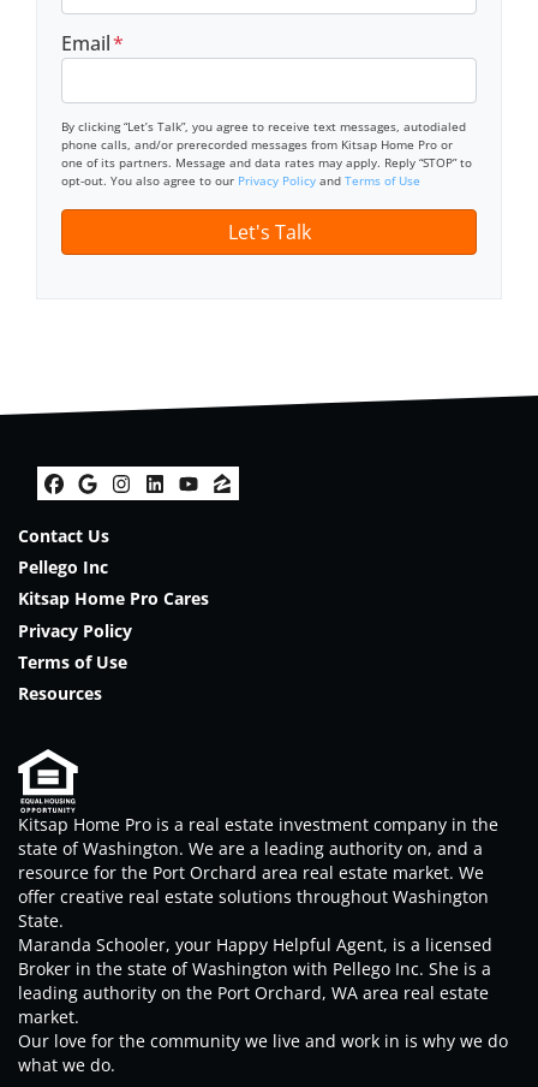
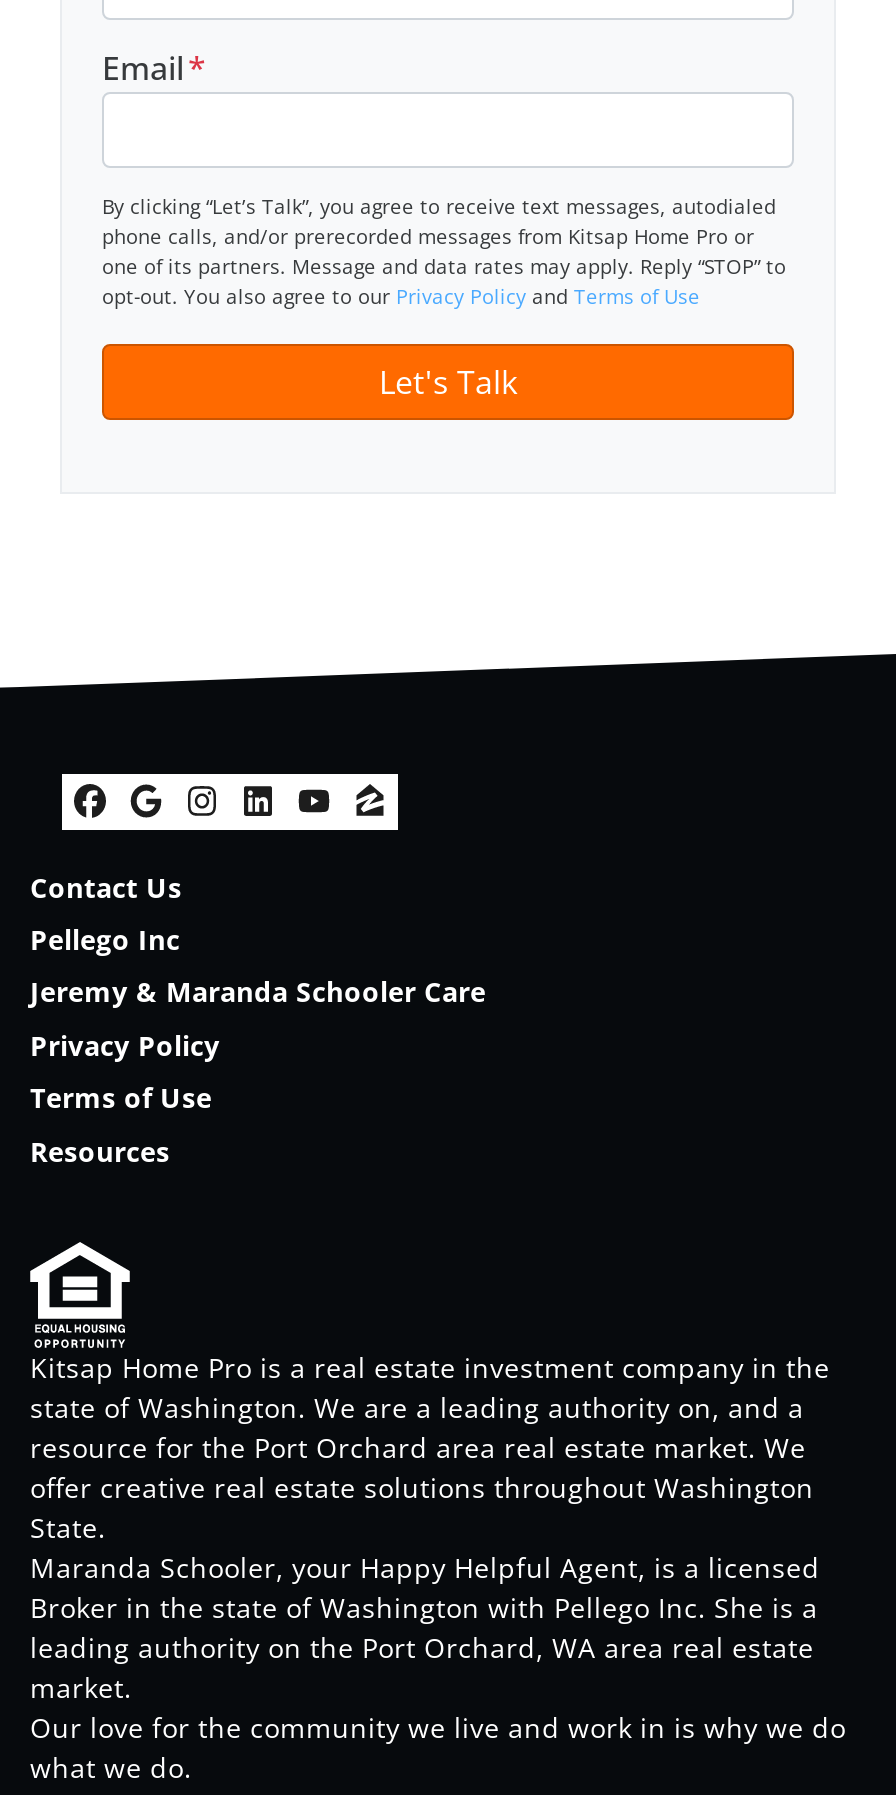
[18,587,209,610] Kitsap Home Pro Cares -> [30,973,486,1011] Jeremy & Maranda Schooler Care

